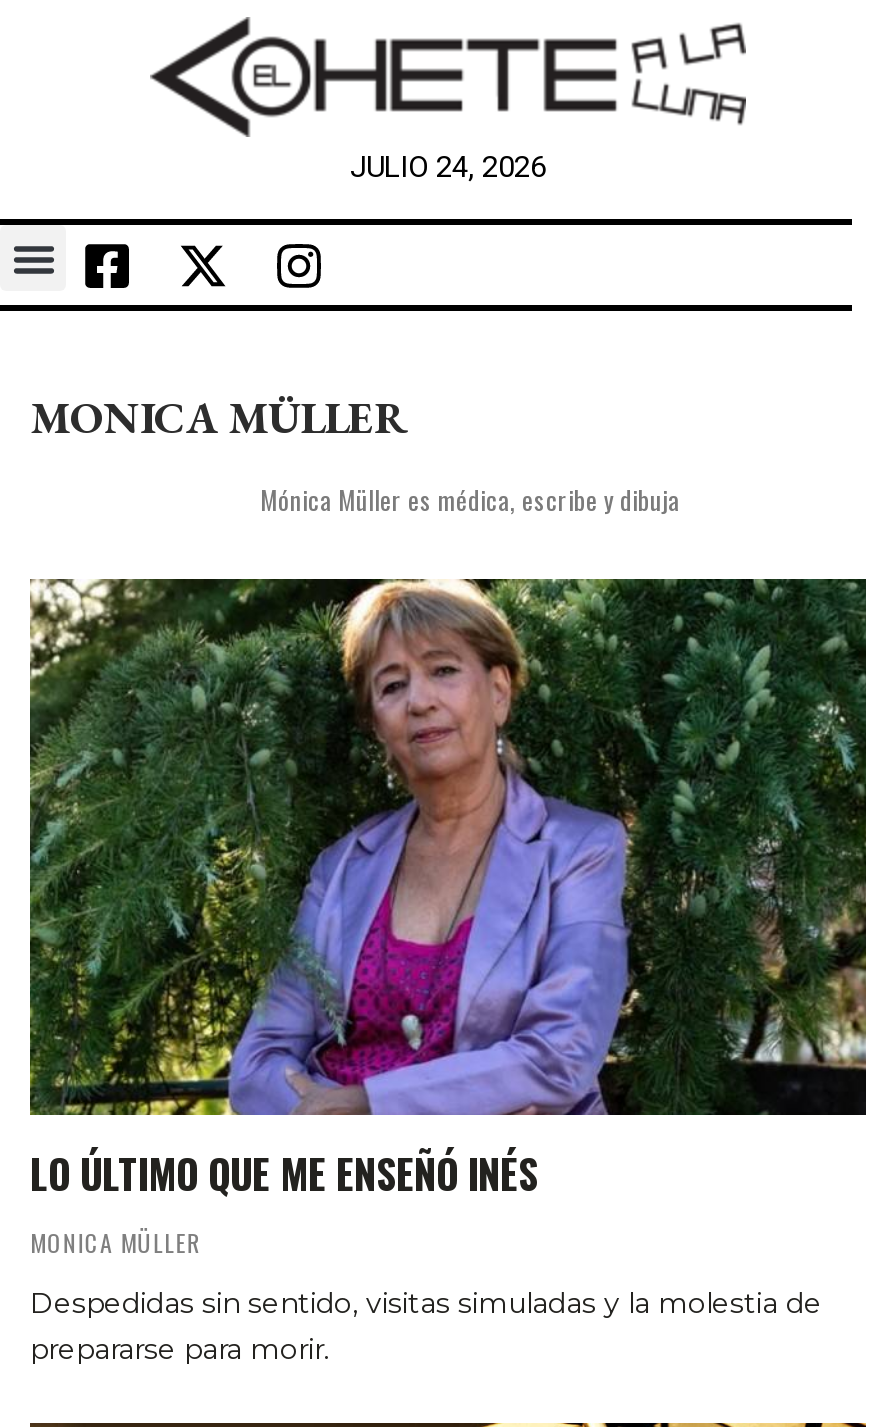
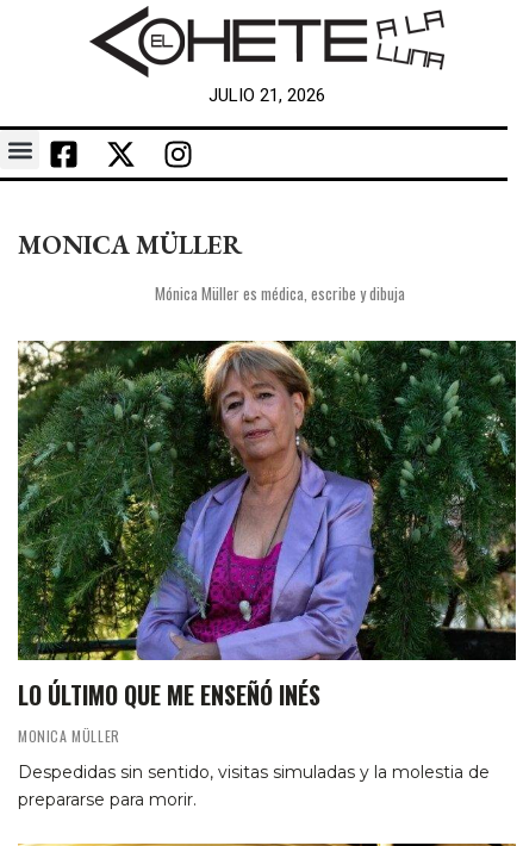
[350,149,546,185] JULIO 24, 2026 -> [208,85,325,106] JULIO 21, 2026

